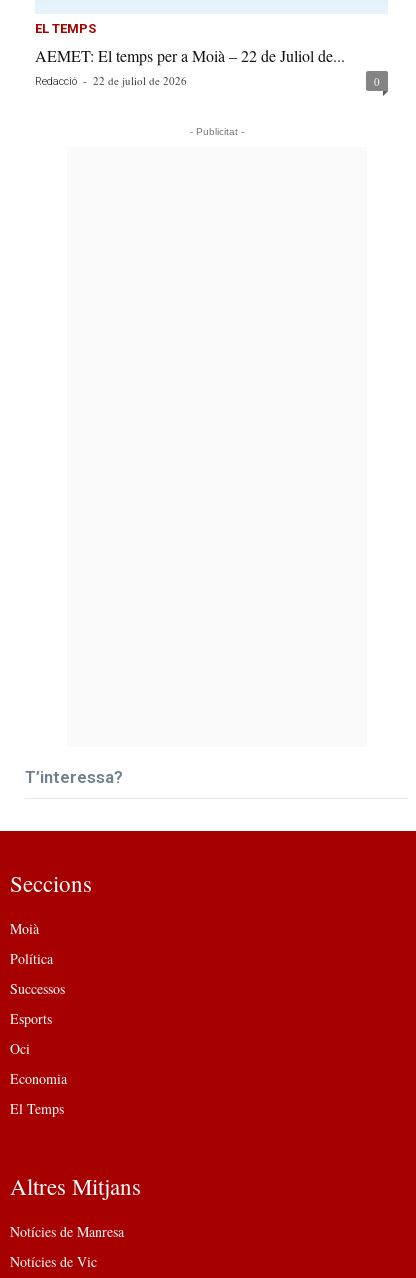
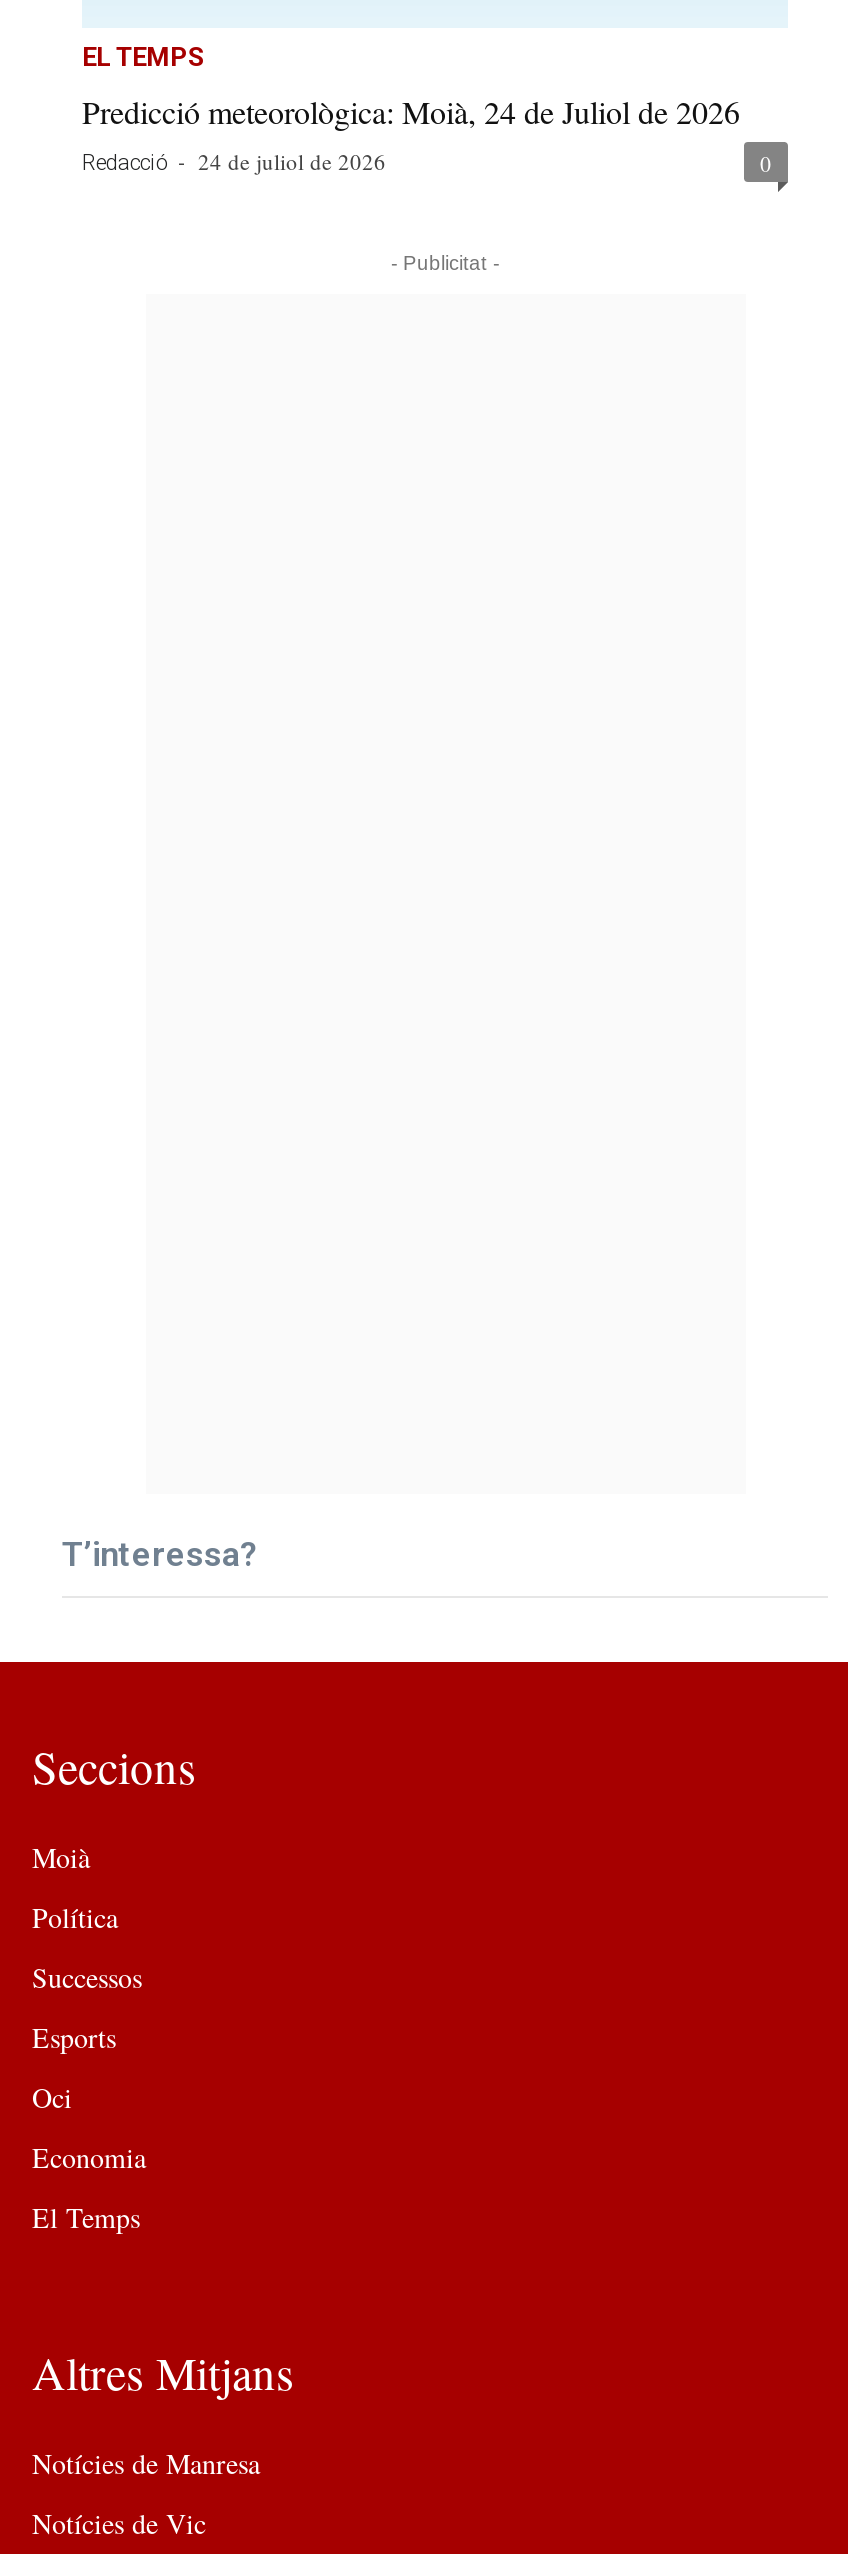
[35,45,345,88] AEMET: El temps per a Moià – 22 de Juliol de... | Redacció - 22 de juliol de 2026 -> [82,91,740,177] Predicció meteorològica: Moià, 24 de Juliol de 2026 | Redacció - 24 de juliol de 2026

